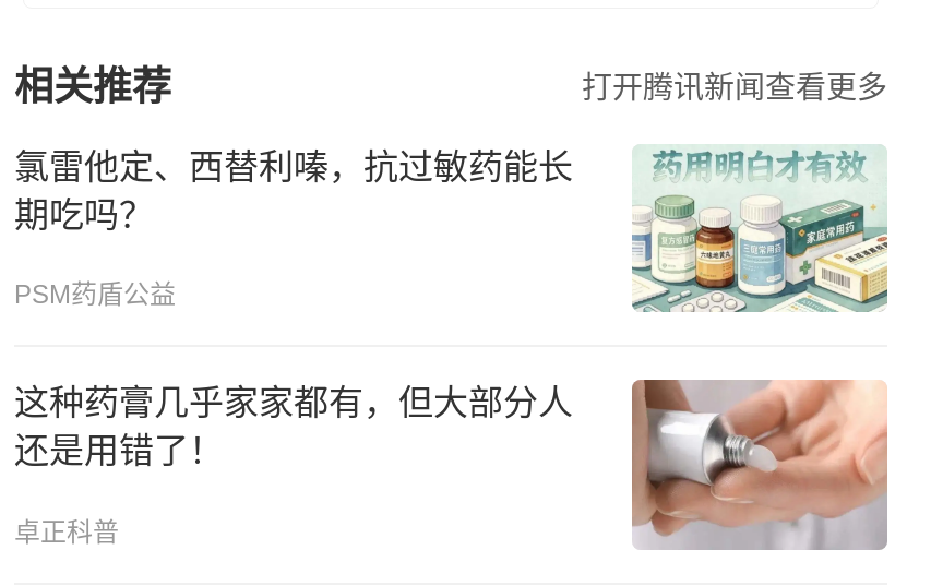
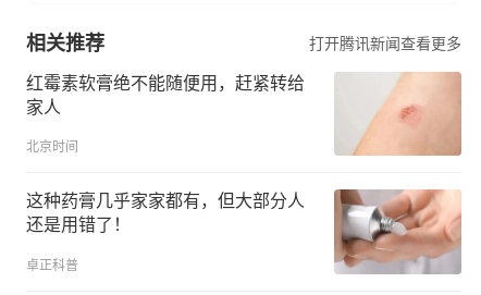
[14,144,890,314] [image] | 氯雷他定、西替利嗪，抗过敏药能长 | 期吃吗？ -> [26,72,462,157] [image] | 红霉素软膏绝不能随便用，赶紧转给 | 家人
[14,280,176,310] PSM药盾公益 -> [26,140,78,155] 北京时间

